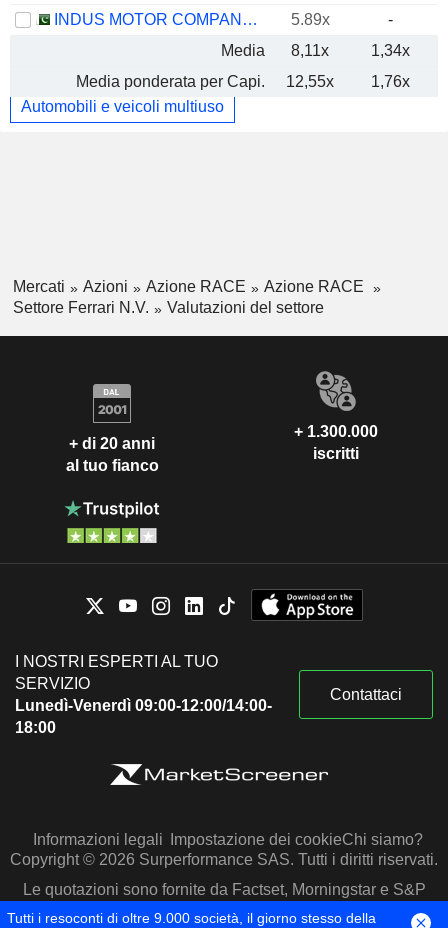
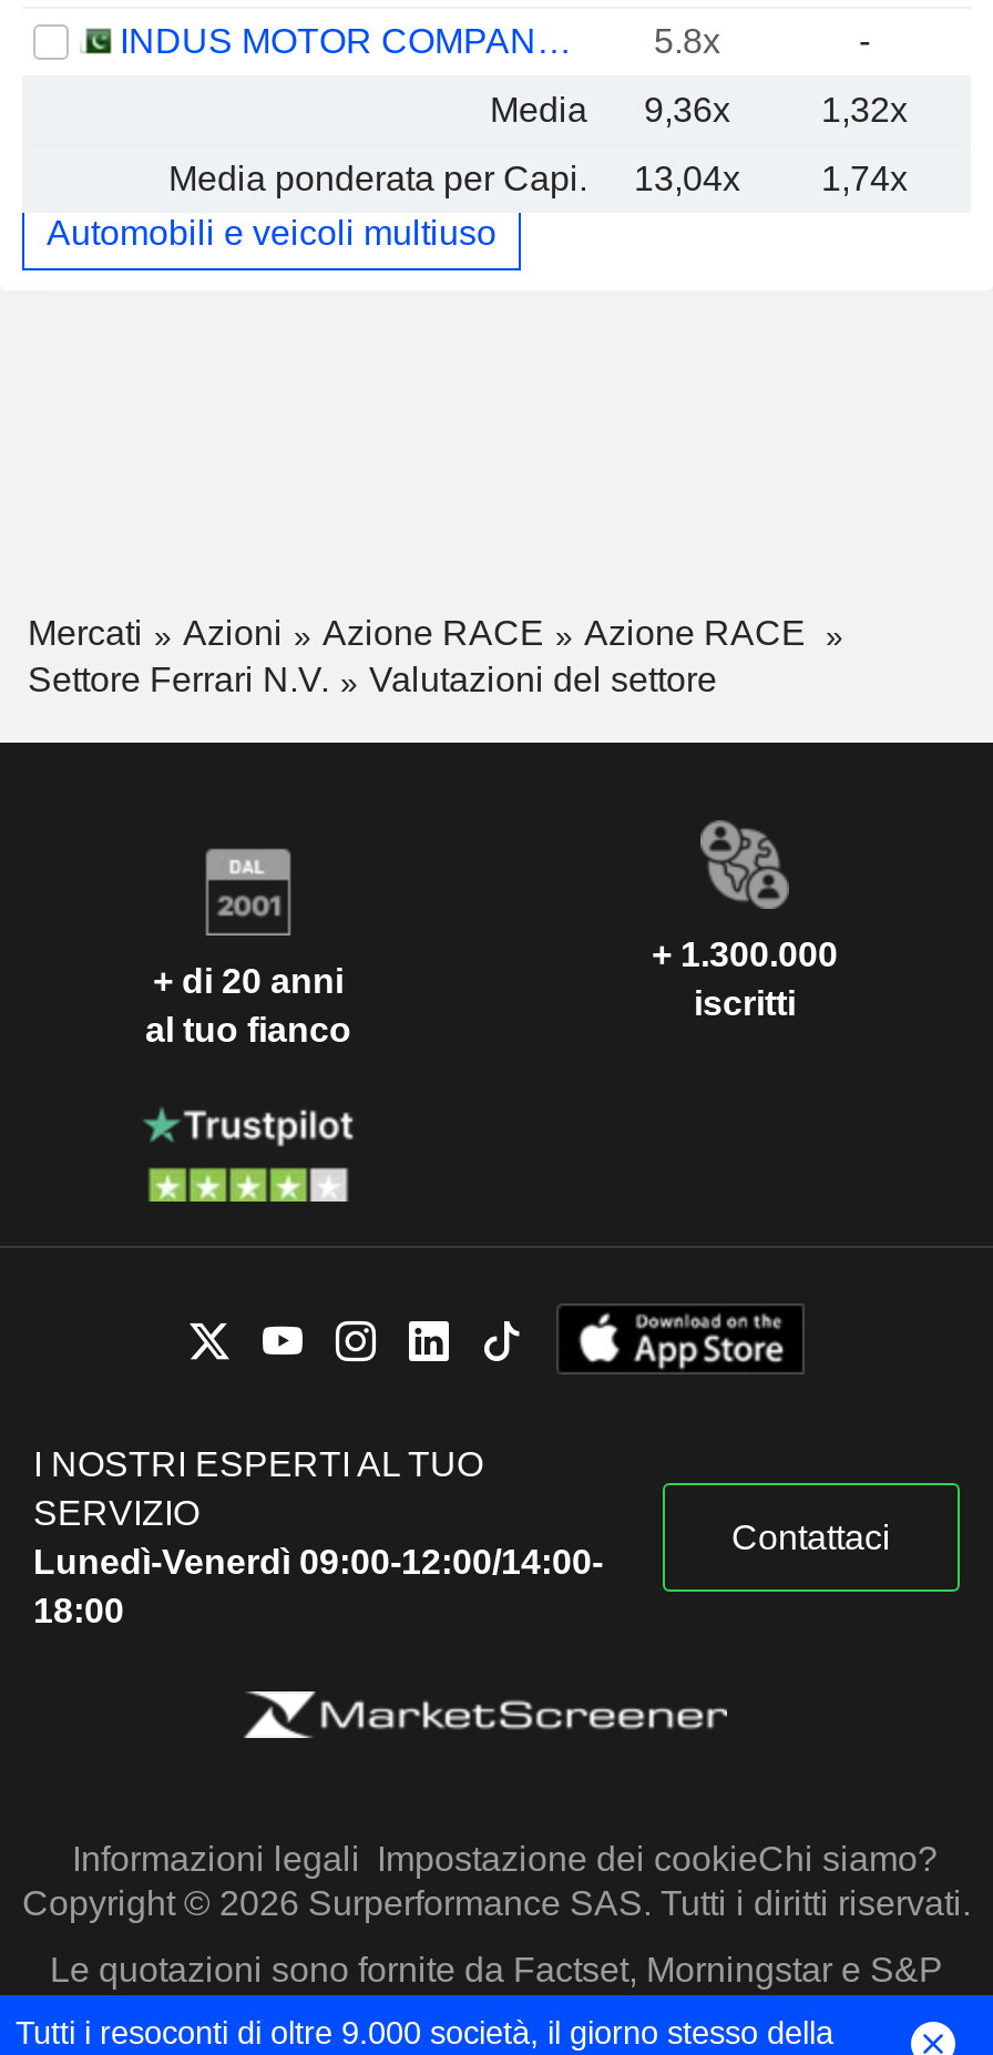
[290,11,329,28] 5.89x -> [654,22,720,60] 5.8x
[291,42,409,59] 8,11x | 1,34x -> [644,91,908,129] 9,36x | 1,32x
[286,73,409,90] 12,55x | 1,76x -> [634,160,908,197] 13,04x | 1,74x

